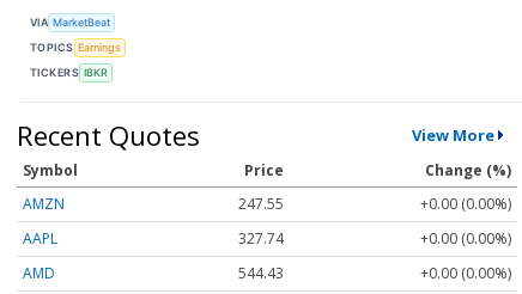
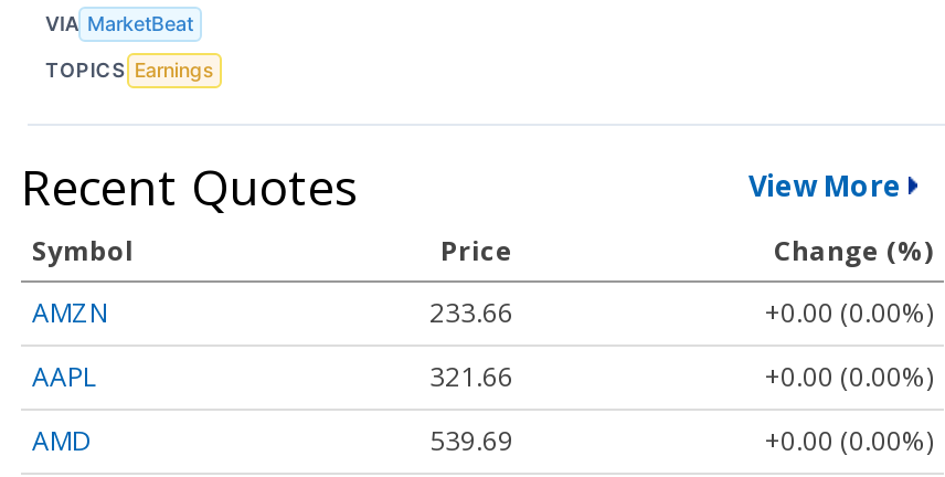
[30,66,108,79] TICKERS IBKR -> none
[238,193,284,213] 247.55 -> [429,293,513,330] 233.66
[238,228,284,248] 327.74 -> [429,357,513,394] 321.66
[238,262,284,283] 544.43 -> [429,421,513,458] 539.69

